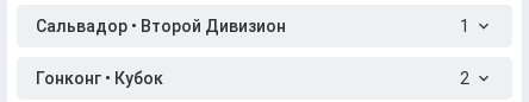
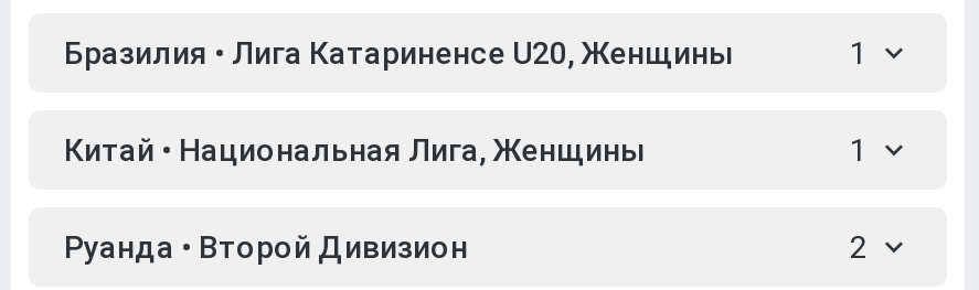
[36,17,286,36] Сальвадор • Второй Дивизион -> [64,35,733,71] Бразилия • Лига Катариненсе U20, Женщины
[36,69,163,88] Гонконг • Кубок -> [64,132,868,265] Китай • Национальная Лига, Женщины | 1 | Руанда • Второй Дивизион

